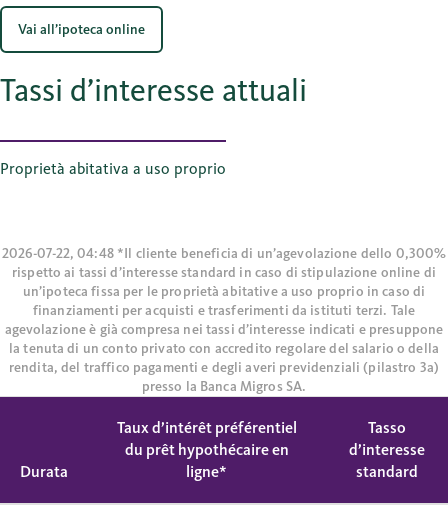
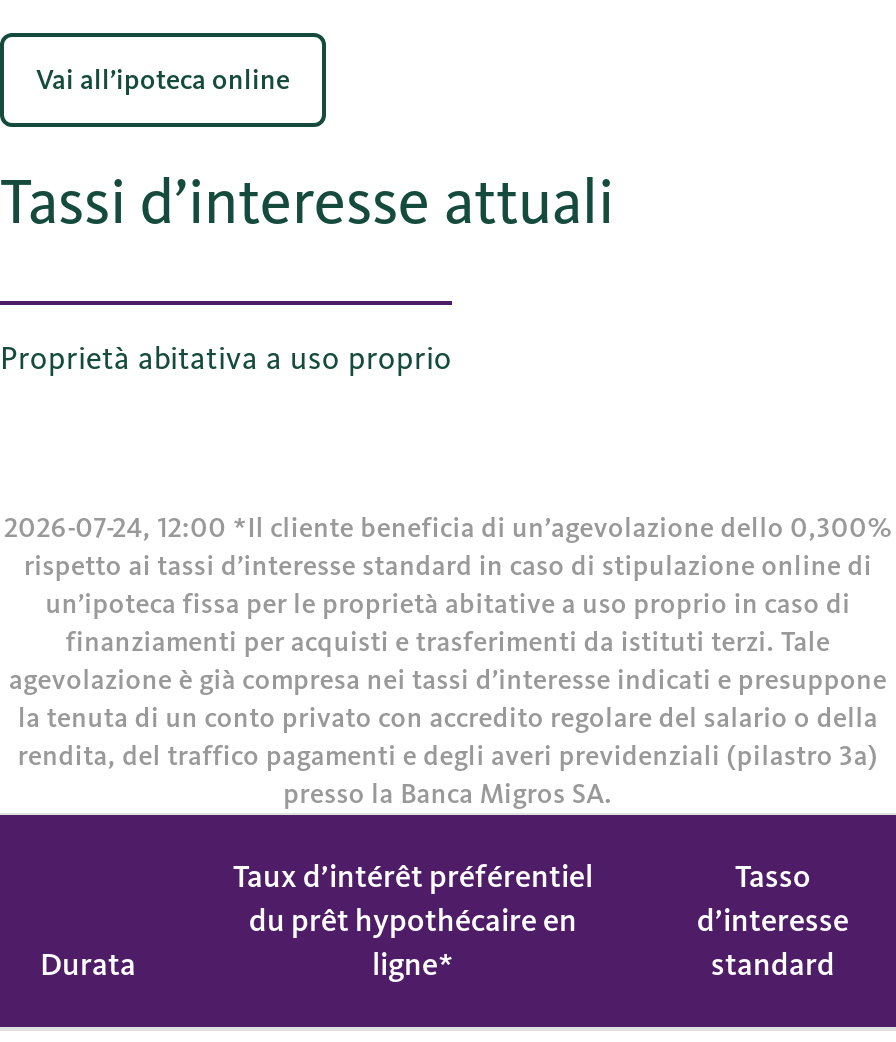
[1,245,446,262] 2026-07-22, 04:48 *Il cliente beneficia di un’agevolazione dello 0,300% -> [4,511,892,545] 2026-07-24, 12:00 *Il cliente beneficia di un’agevolazione dello 0,300%

